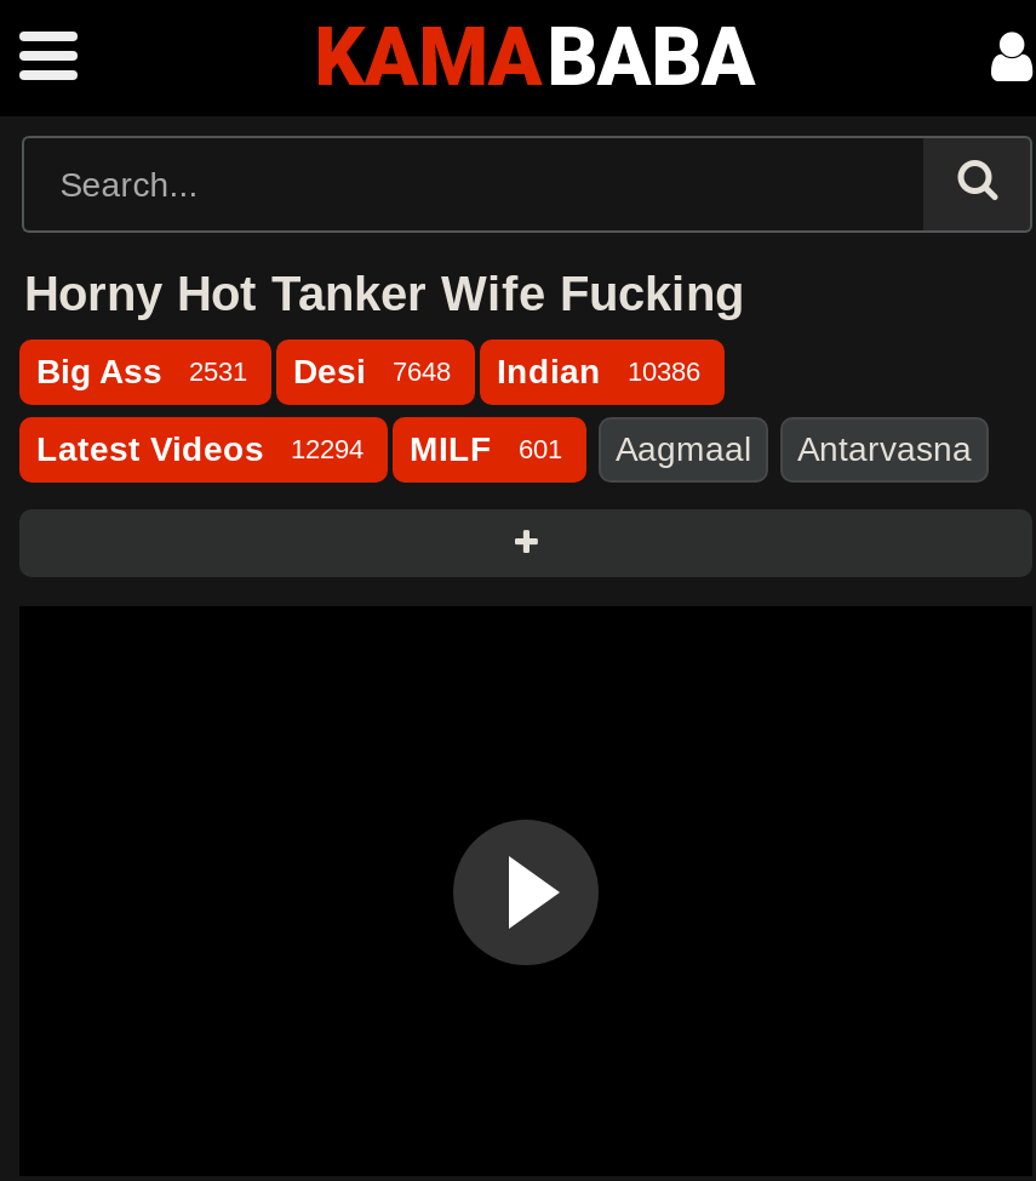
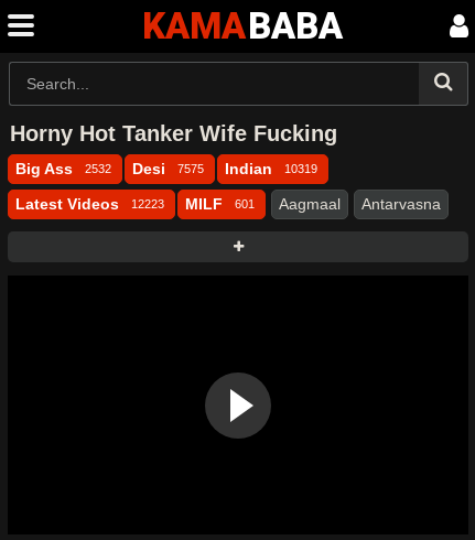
[36,352,247,390] Big Ass 2531 -> [15,160,111,177] Big Ass 2532
[293,352,451,390] Desi 7648 -> [132,160,204,177] Desi 7575
[497,352,700,390] Indian 10386 -> [225,160,317,177] Indian 10319
[36,429,364,468] Latest Videos 12294 -> [15,195,164,213] Latest Videos 12223

